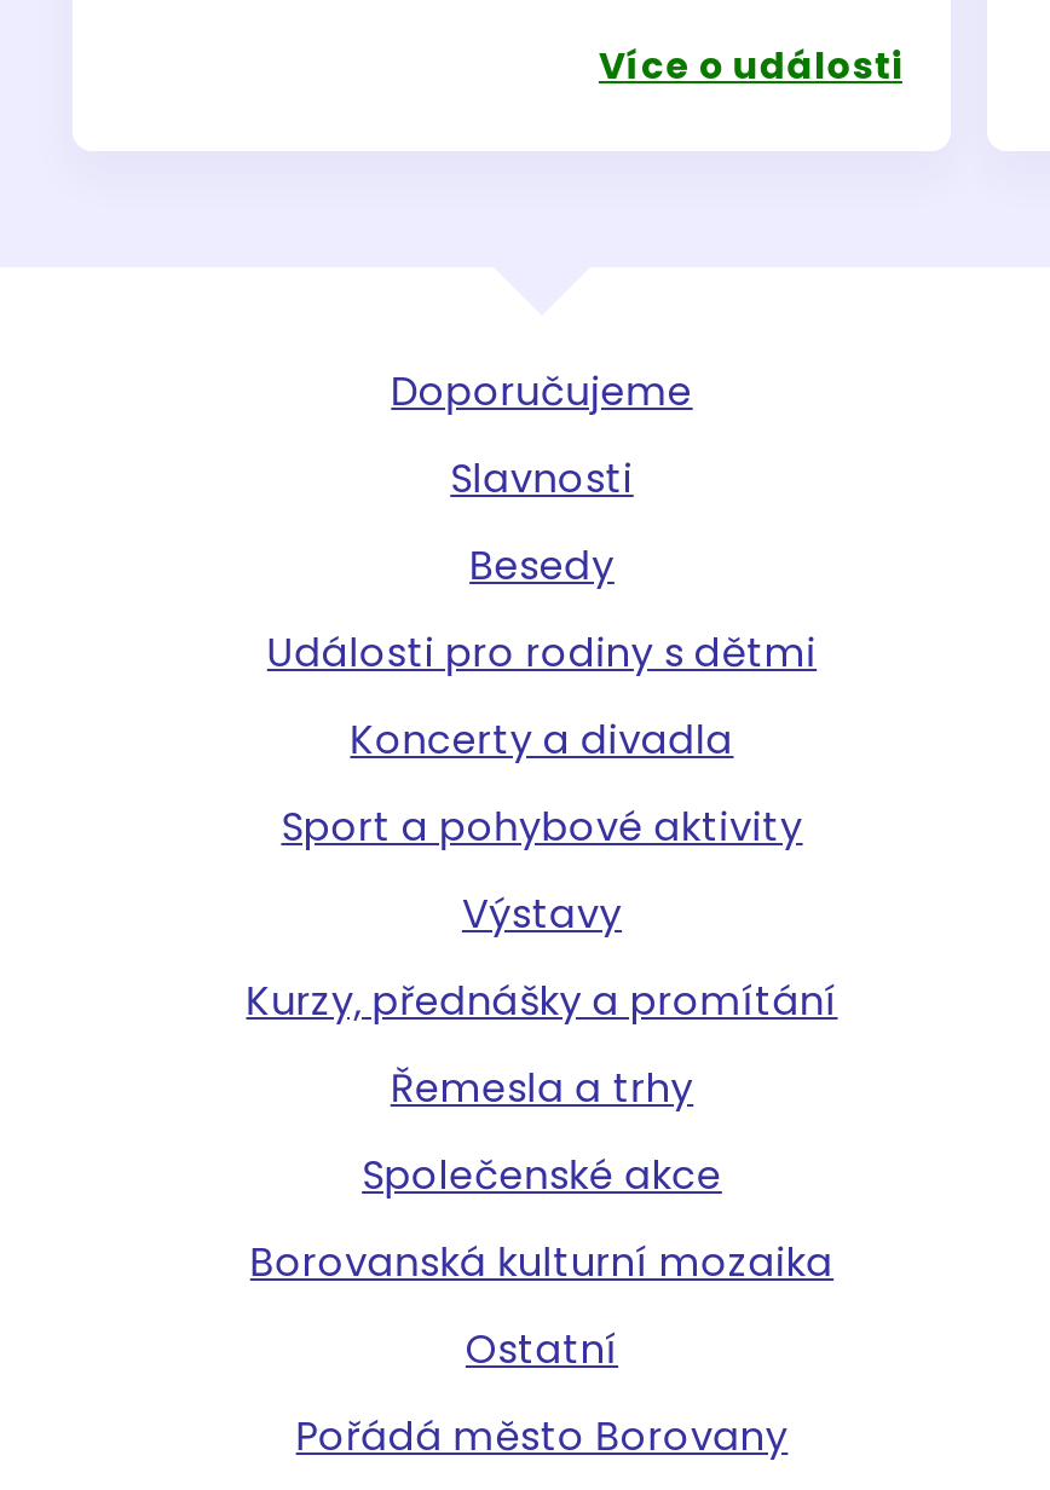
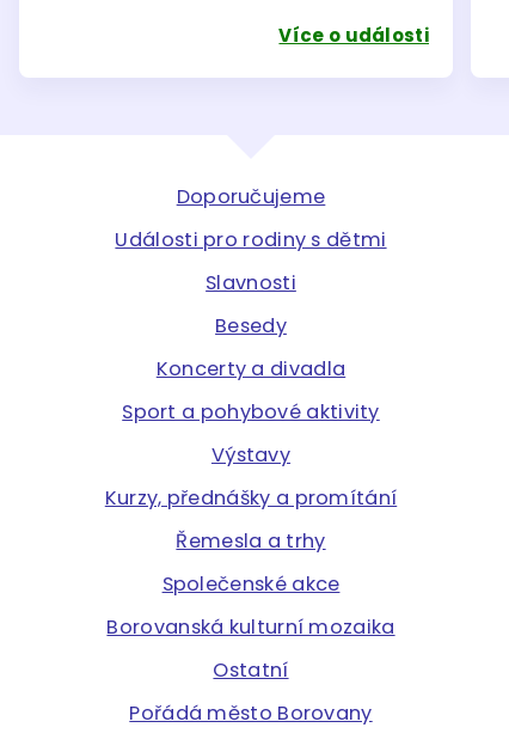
moved [450,452,634,595] -> [206,269,296,339]: Slavnosti | Besedy
moved [267,626,817,682] -> [115,226,387,253]: Události pro rodiny s dětmi

